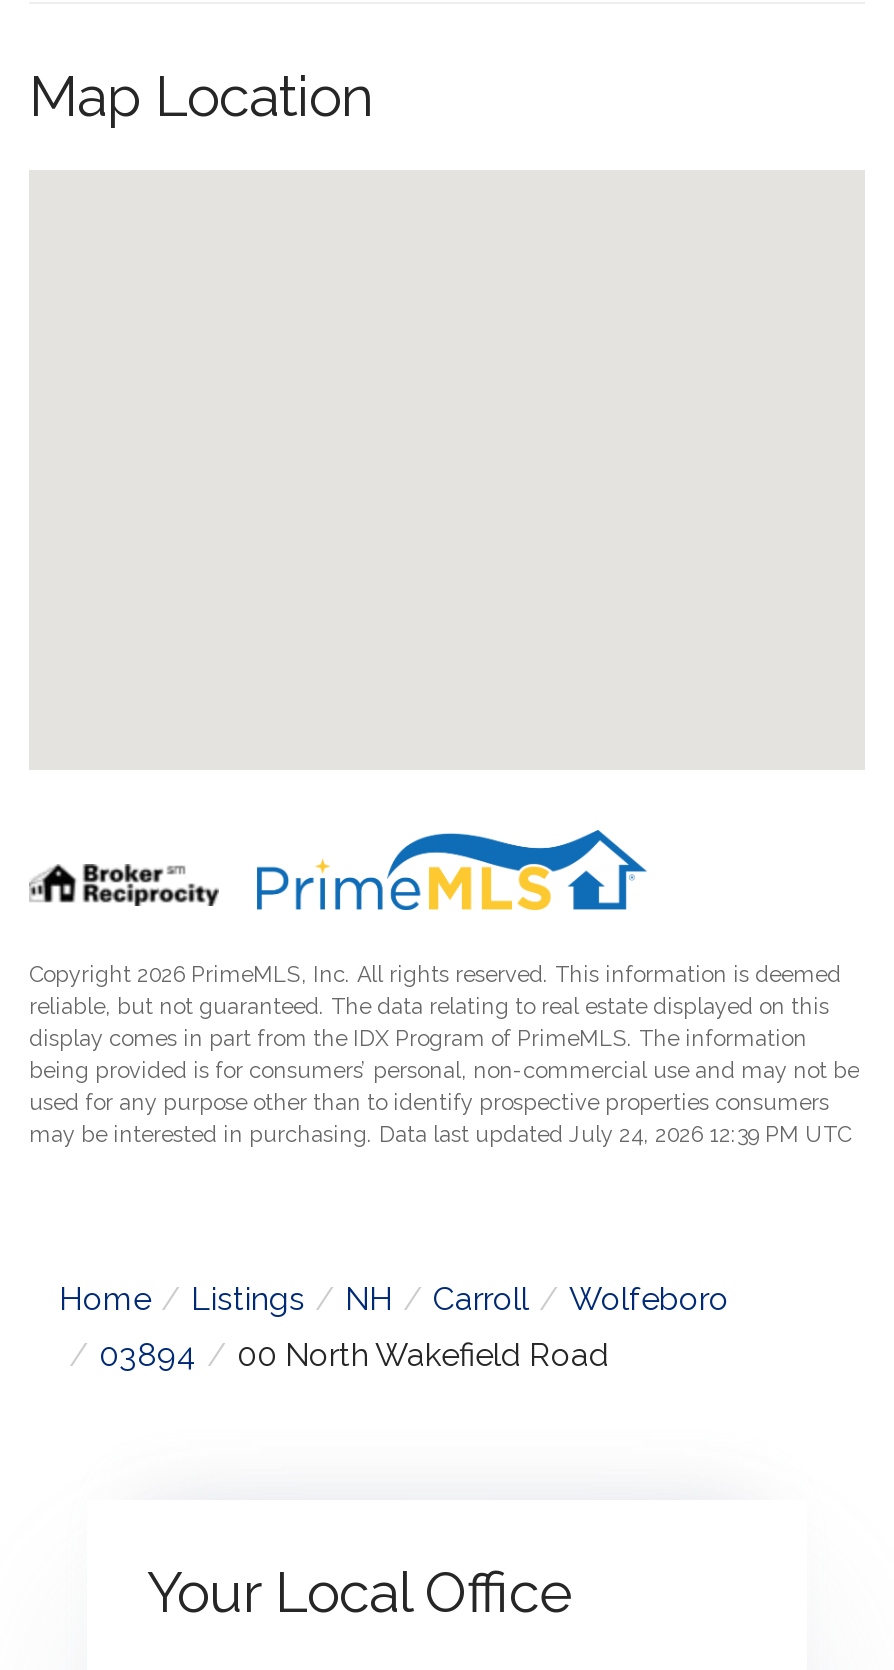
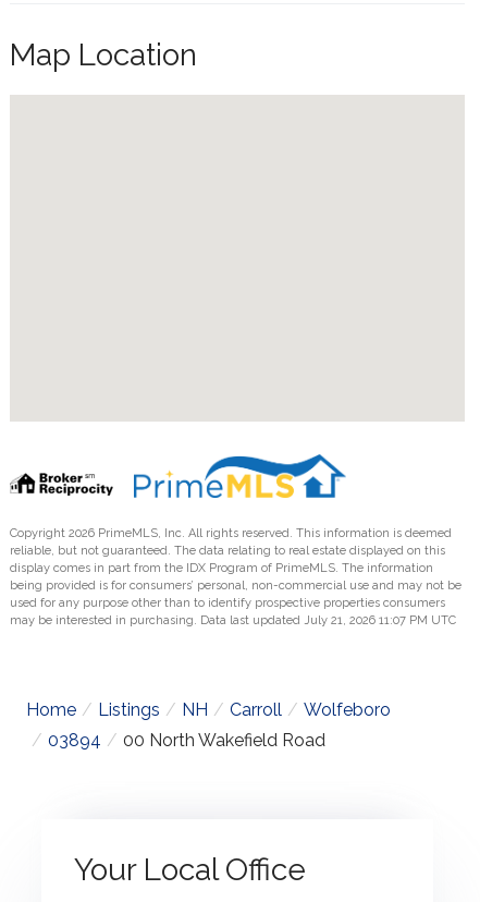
[29,1121,851,1147] may be interested in purchasing. Data last updated July 24, 2026 12:39 PM UTC -> [10,613,456,627] may be interested in purchasing. Data last updated July 21, 2026 11:07 PM UTC

